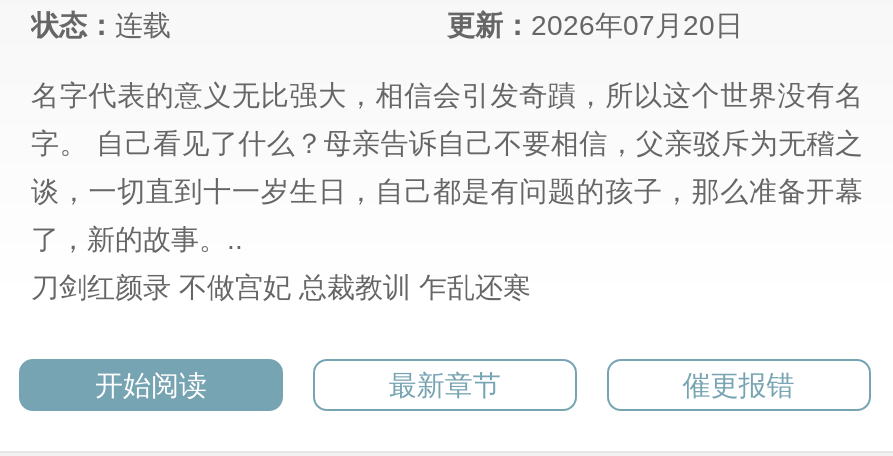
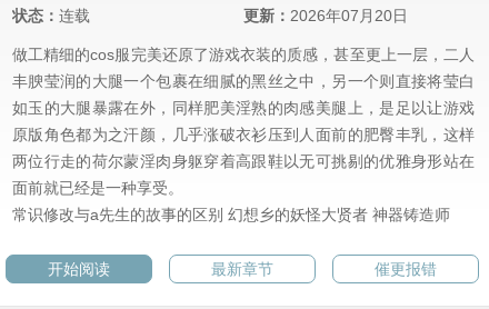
[31,80,863,304] 名字代表的意义无比强大，相信会引发奇蹟，所以这个世界没有名 | 字。 自己看见了什么？母亲告诉自己不要相信，父亲驳斥为无稽之 | 谈，一切直到十一岁生日，自己都是有问题的孩子，那么准备开幕 | 了，新的故事。.. | 刀剑红颜录 不做宫妃 总裁教训 乍乱还寒 -> [12,46,475,224] 做工精细的cos服完美还原了游戏衣装的质感，甚至更上一层，二人 | 丰腴莹润的大腿一个包裹在细腻的黑丝之中，另一个则直接将莹白 | 如玉的大腿暴露在外，同样肥美淫熟的肉感美腿上，是足以让游戏 | 原版角色都为之汗颜，几乎涨破衣衫压到人面前的肥臀丰乳，这样 | 两位行走的荷尔蒙淫肉身躯穿着高跟鞋以无可挑剔的优雅身形站在 | 面前就已经是一种享受。 | 常识修改与a先生的故事的区别 幻想乡的妖怪大贤者 神器铸造师

